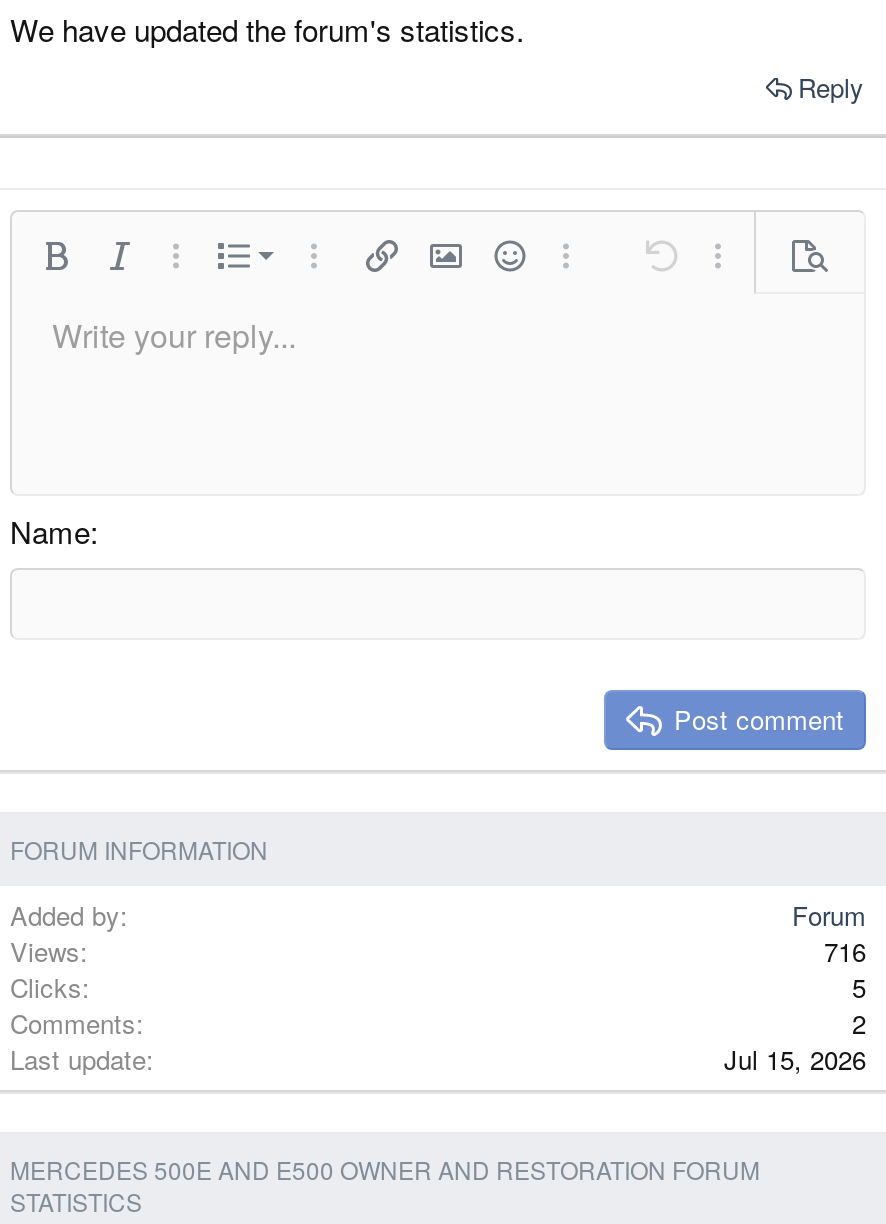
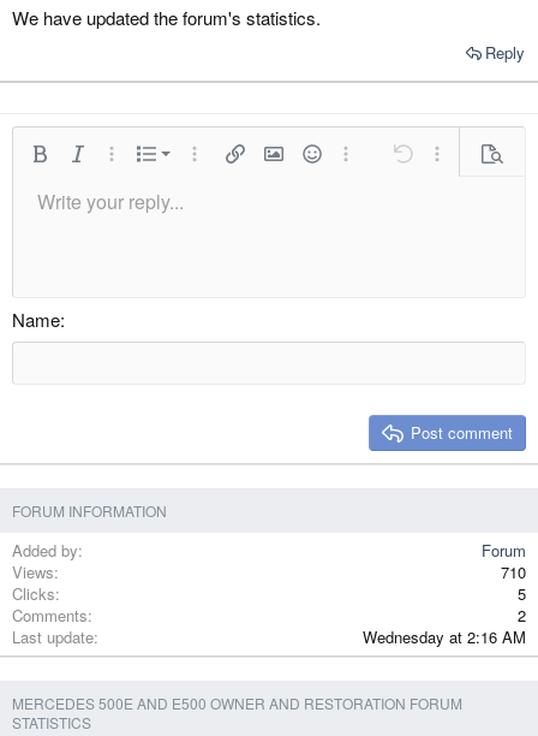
[824,932,866,970] 716 -> [501,560,526,583] 710
[724,1040,866,1078] Jul 15, 2026 -> [363,625,526,648] Wednesday at 2:16 AM

